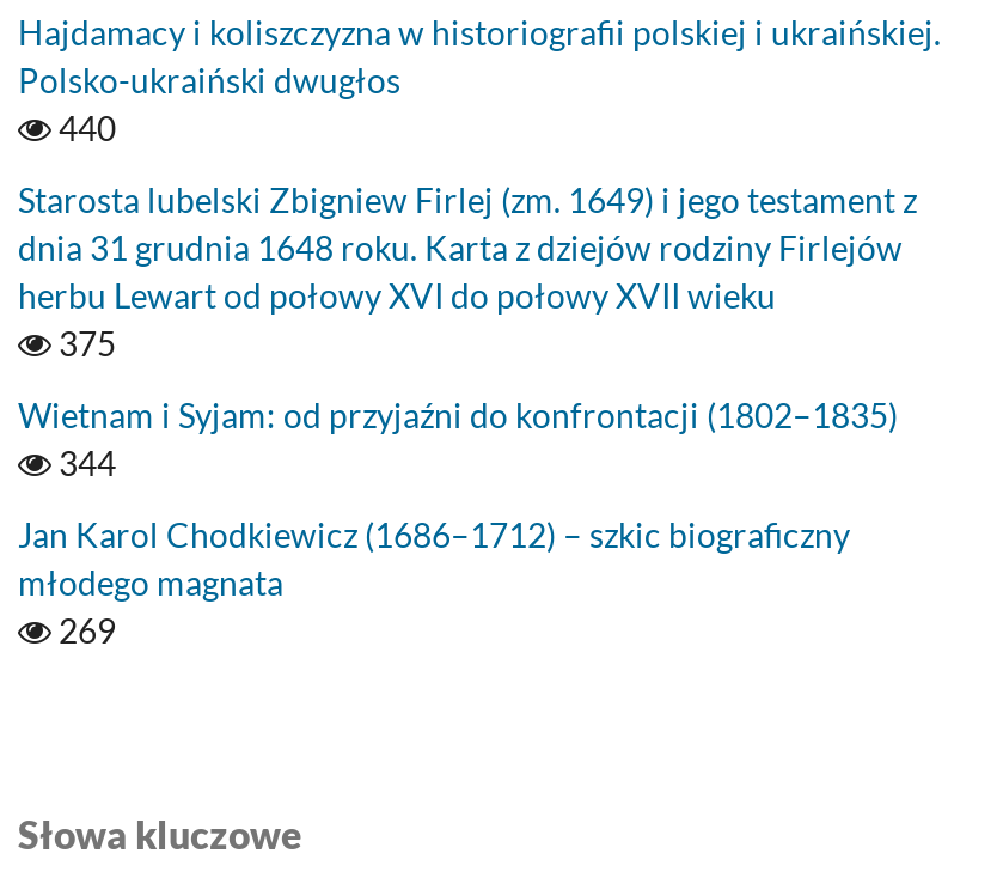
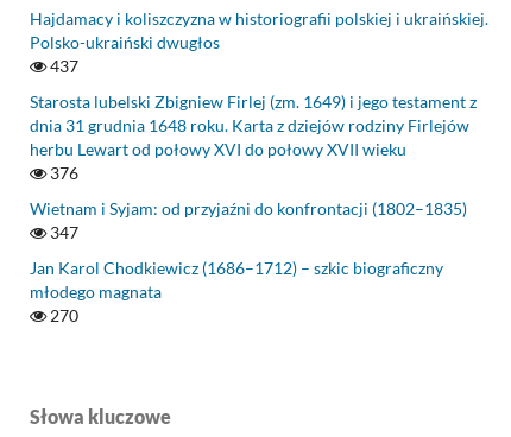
[51,109,116,149] 440 -> [46,56,78,76] 437
[51,324,116,365] 375 -> [46,163,78,183] 376
[51,443,116,484] 344 -> [46,222,78,243] 347
[51,611,116,651] 269 -> [46,306,78,326] 270

